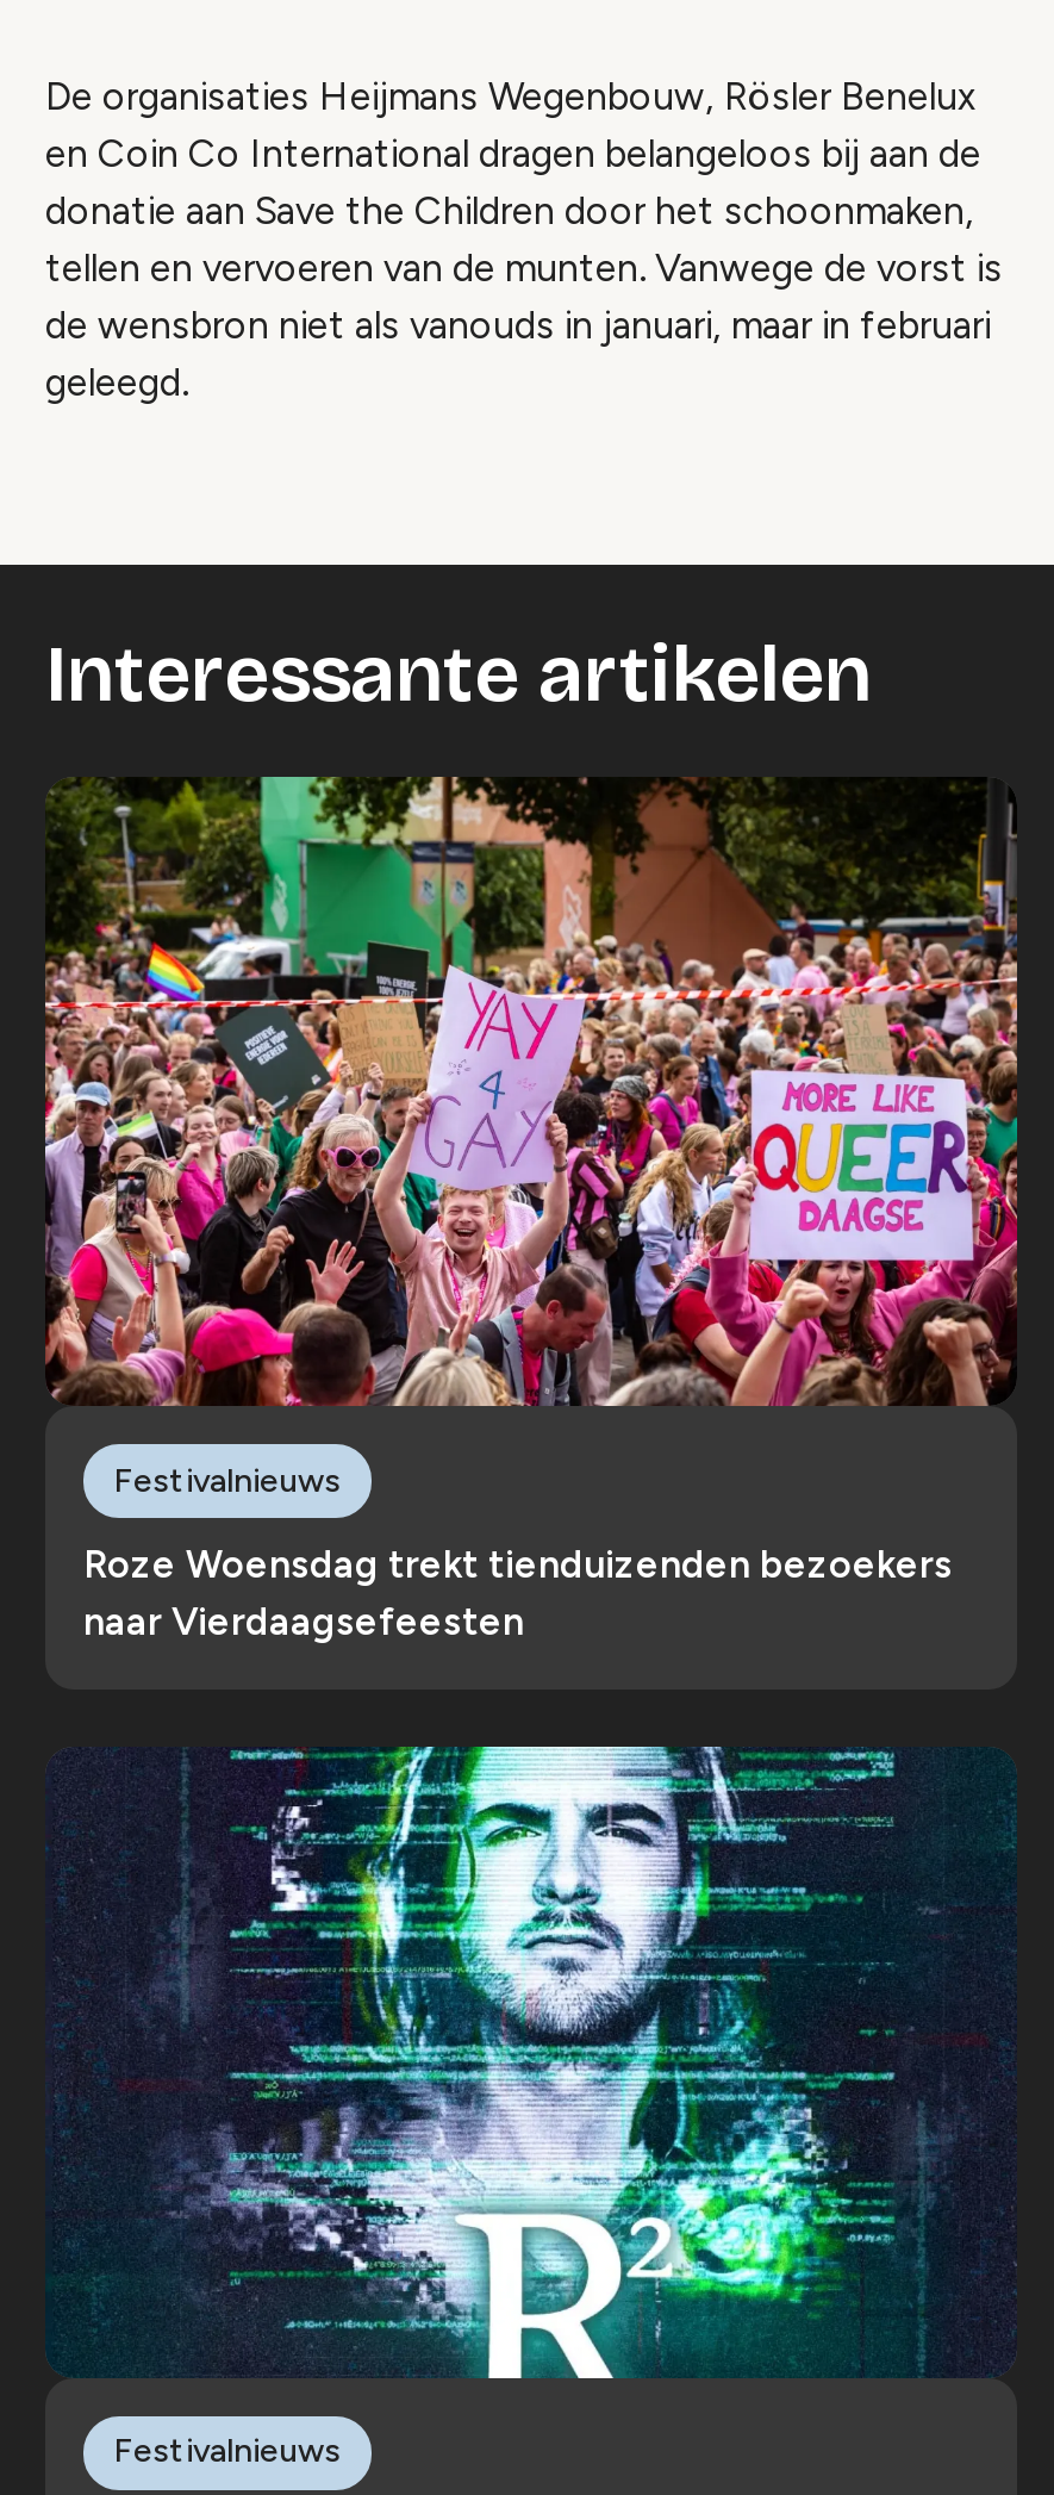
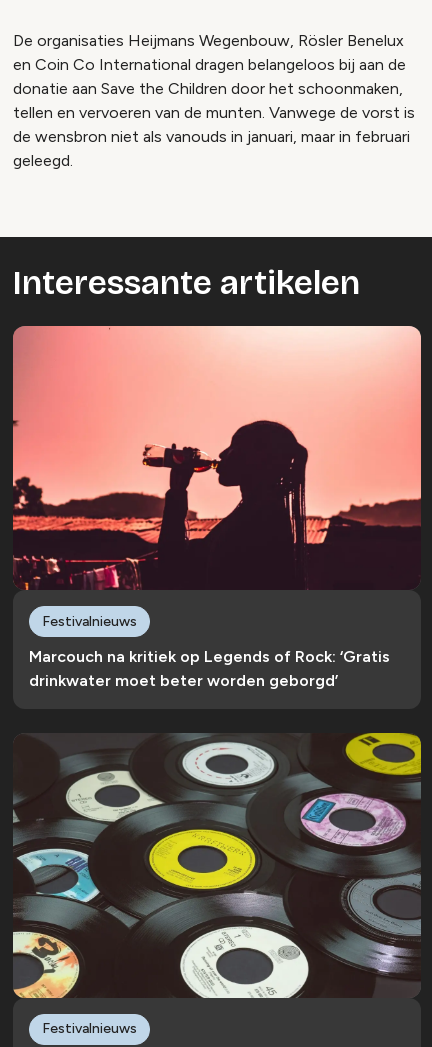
[43,774,1019,1408] [image] -> [12,325,422,591] [image]
[83,1543,953,1645] Roze Woensdag trekt tienduizenden bezoekers | naar Vierdaagsefeesten -> [29,647,390,690] Marcouch na kritiek op Legends of Rock: ‘Gratis | drinkwater moet beter worden geborgd’
[45,1744,1017,2381] [image] -> [12,732,422,999] [image]

